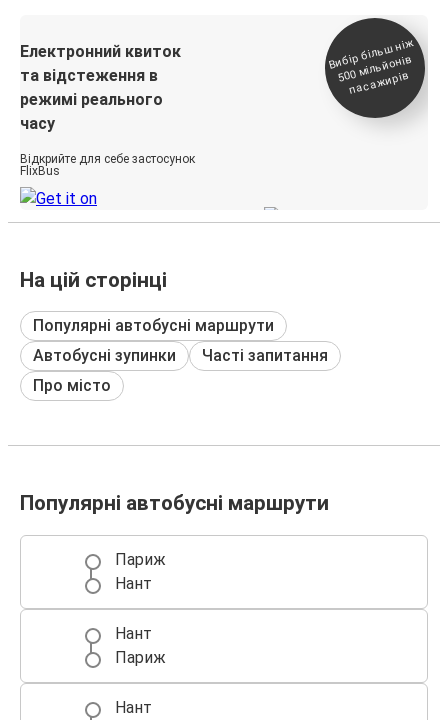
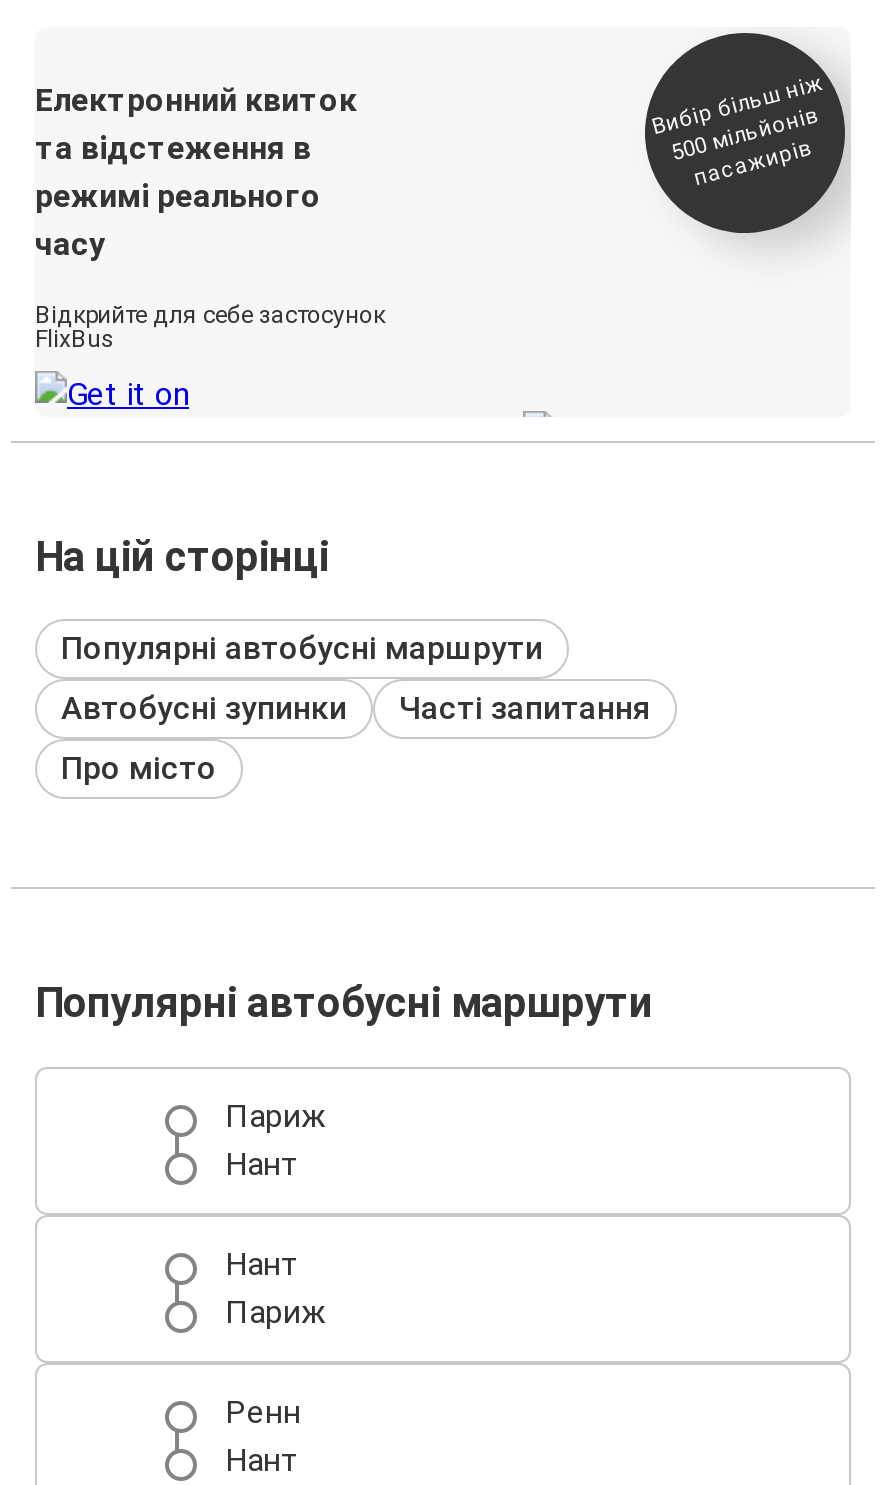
none -> [225,1392,301,1430] Ренн

